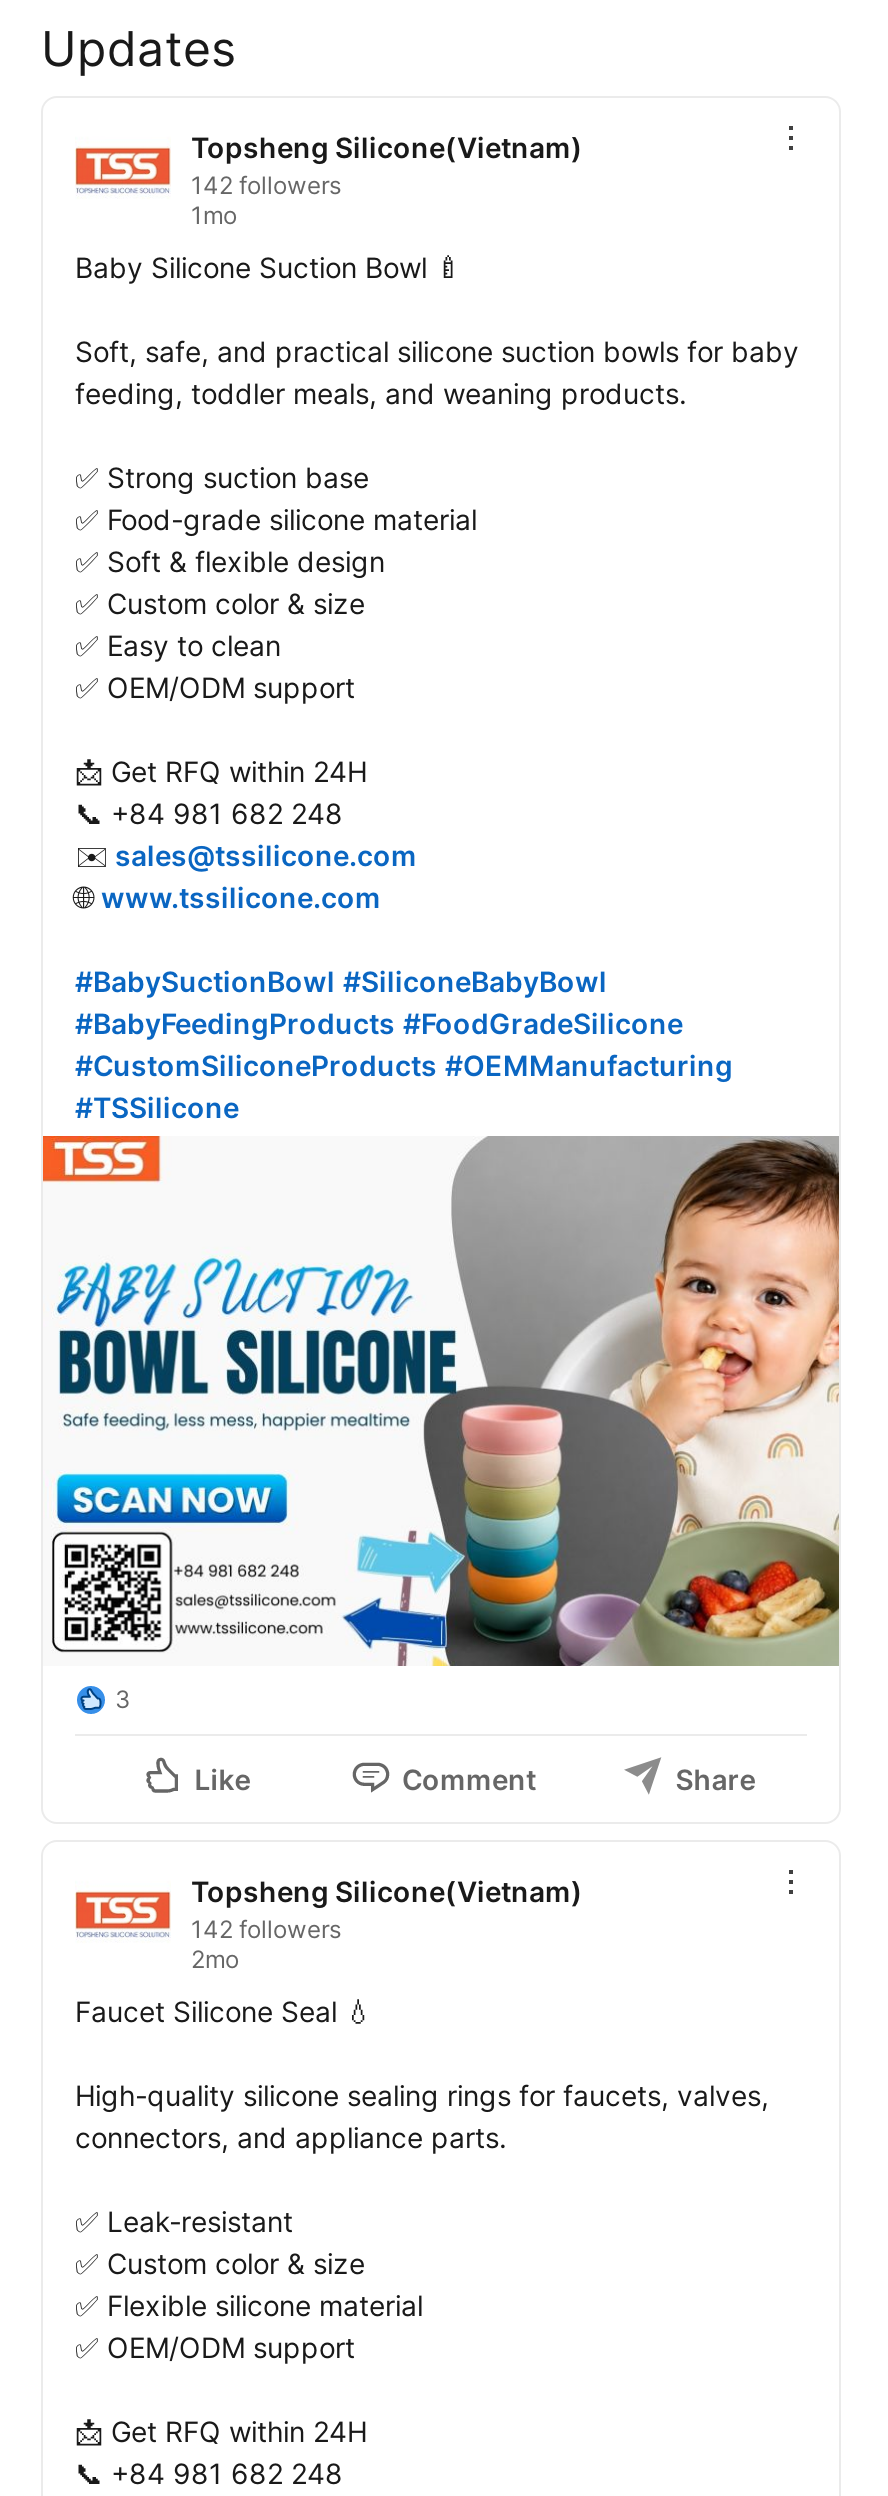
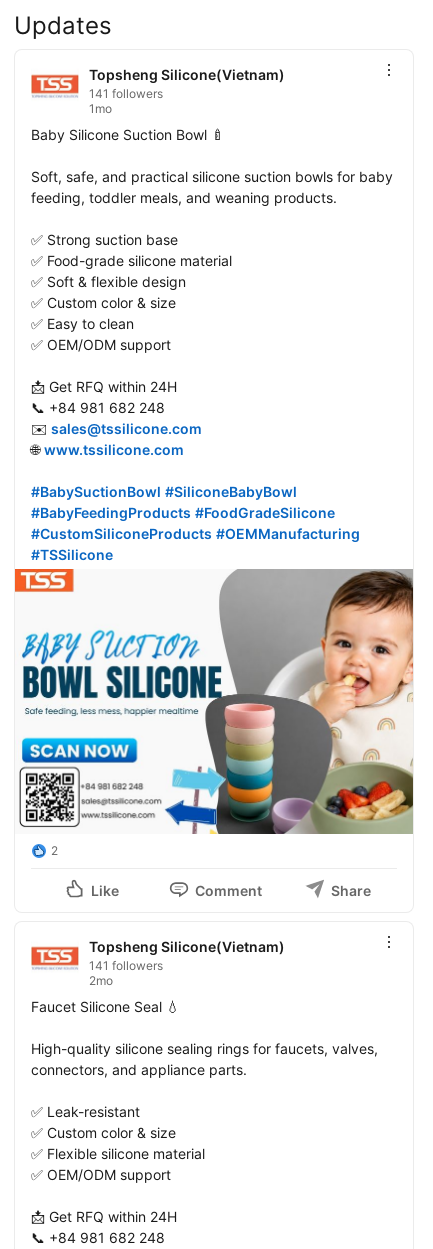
[191,171,341,201] 142 followers -> [89,86,163,101] 141 followers
[115,1685,131,1715] 3 -> [51,843,58,858] 2
[191,1915,341,1945] 142 followers -> [89,958,163,973] 141 followers

